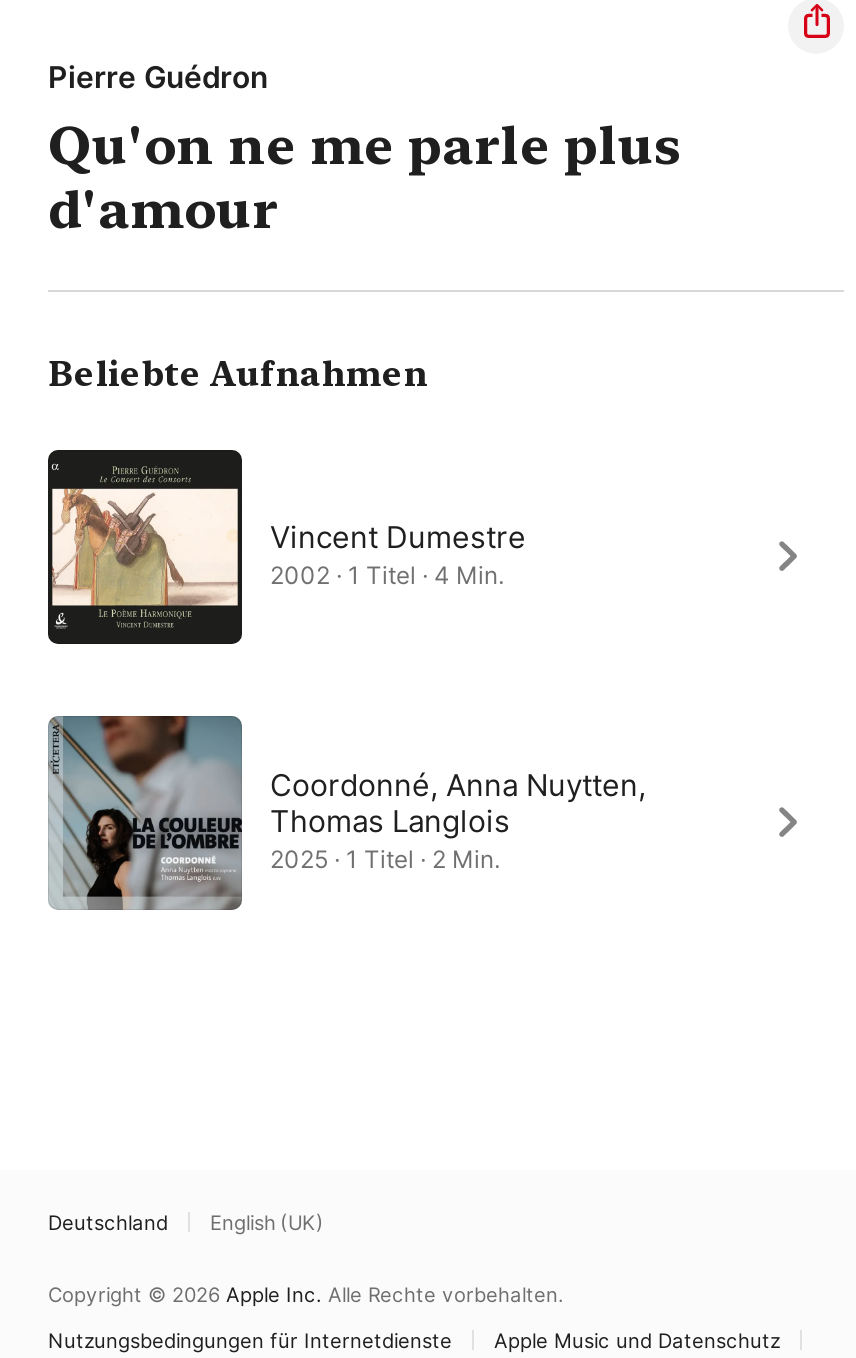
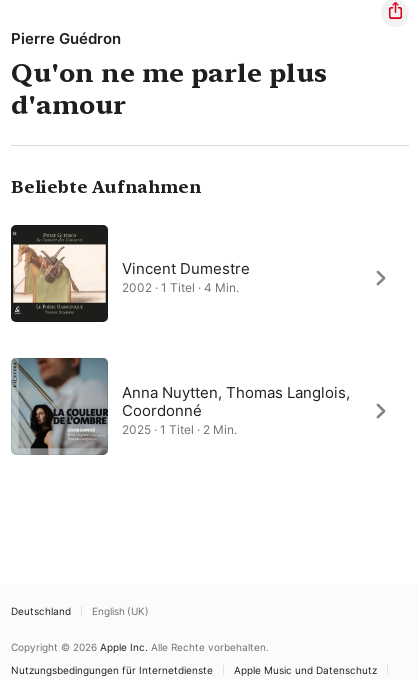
[270,766,646,840] Coordonné, Anna Nuytten, | Thomas Langlois -> [122,383,350,420] Anna Nuytten, Thomas Langlois, | Coordonné

